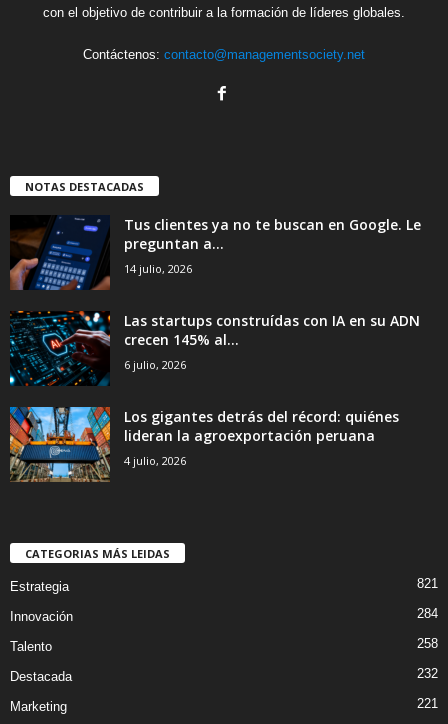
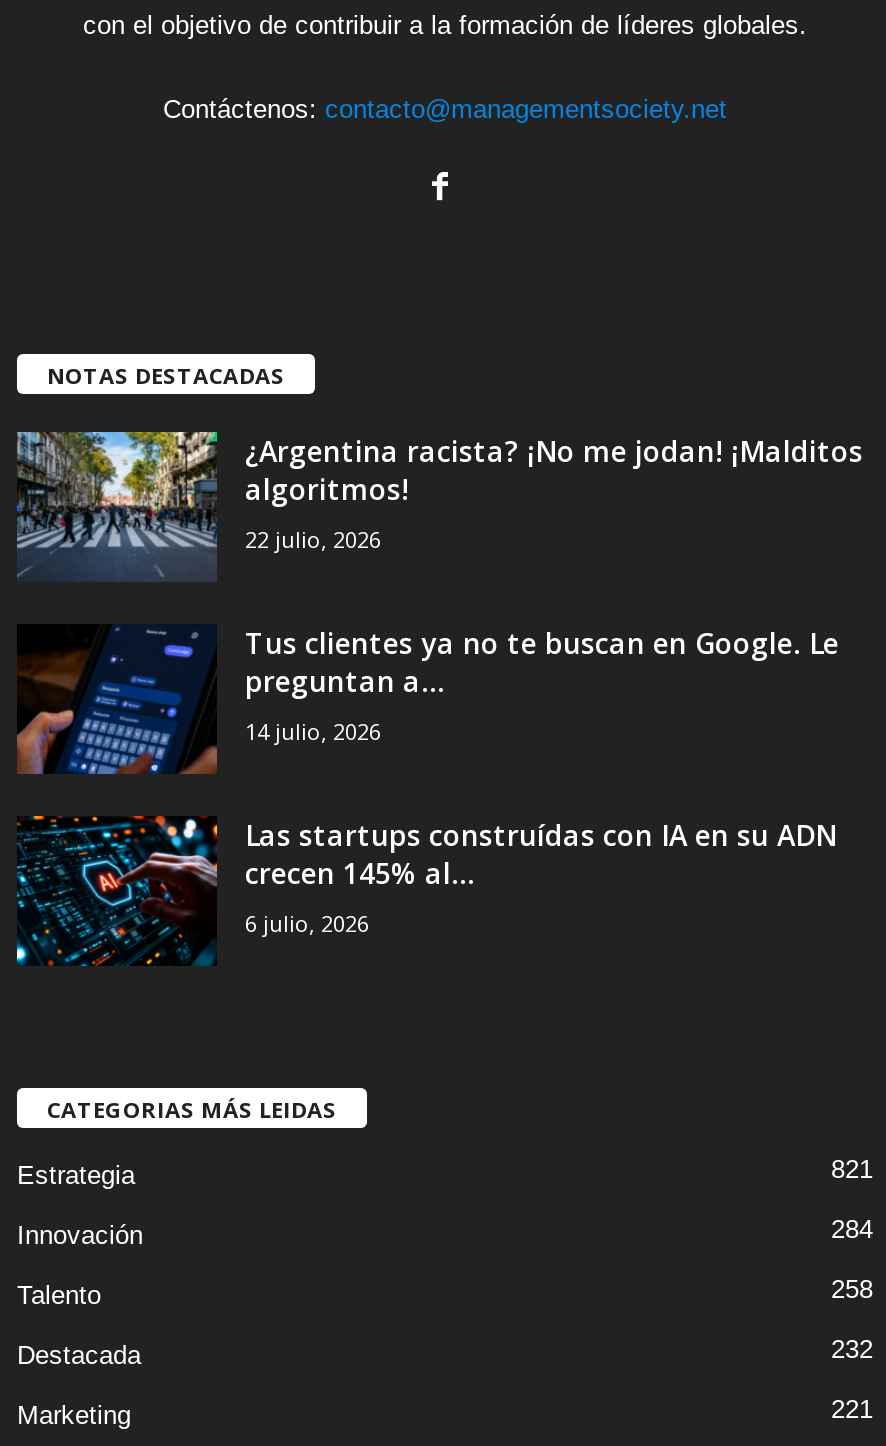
none -> [15,430,863,582] [image] | ¿Argentina racista? ¡No me jodan! ¡Malditos | algoritmos! | 22 julio, 2026
moved [9,215,421,372] -> [15,623,839,937]: [image] | Tus clientes ya no te buscan en Google. Le | preguntan a... | 14 julio, 2026 | Las startups construídas con IA en su ADN | crecen 145% al... | 6 julio, 2026
[9,406,399,483] [image] | Los gigantes detrás del récord: quiénes | lideran la agroexportación peruana | 4 julio, 2026 -> none

